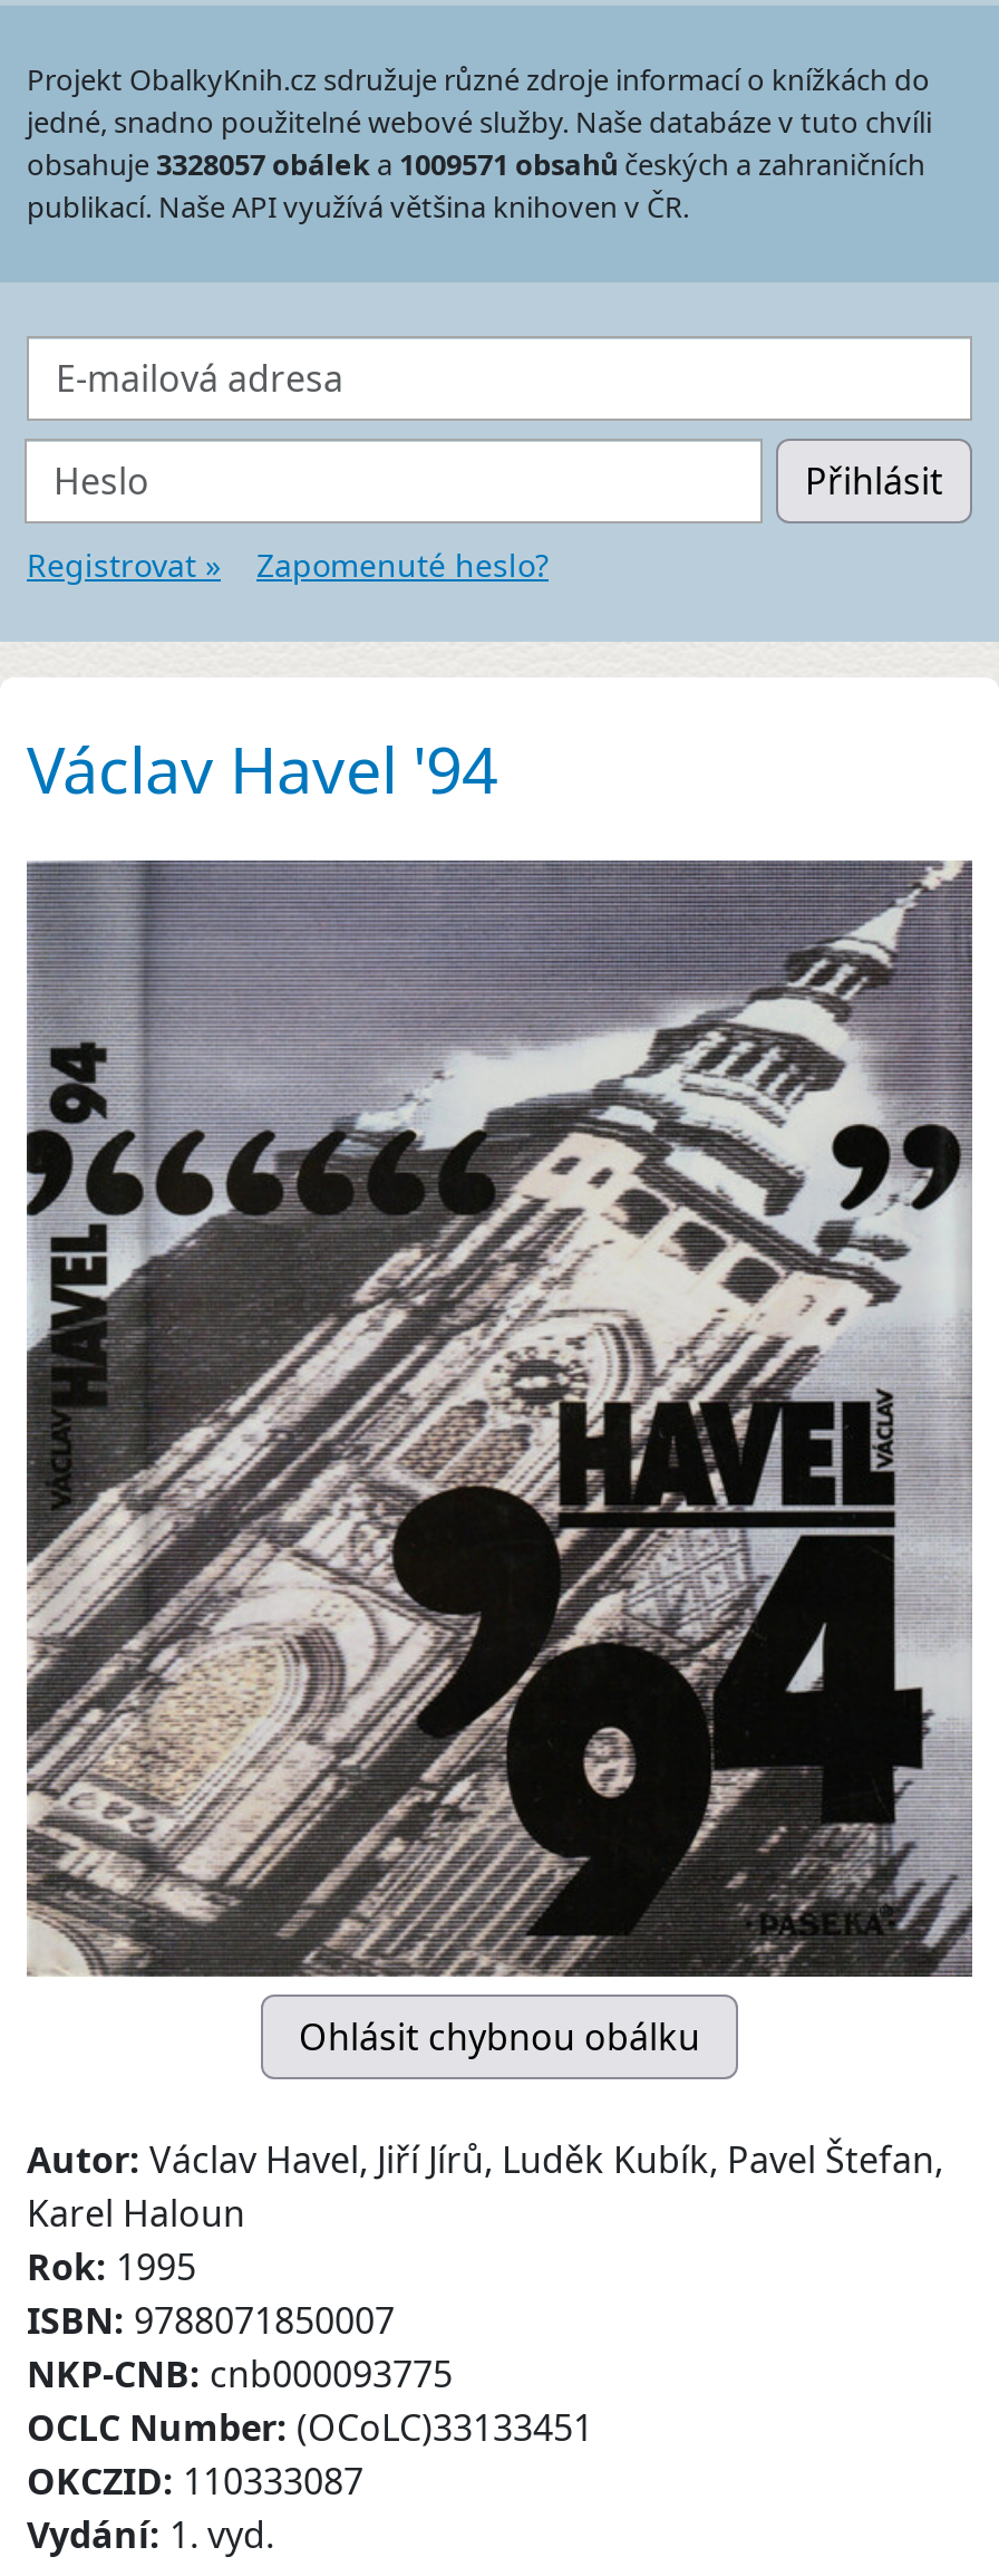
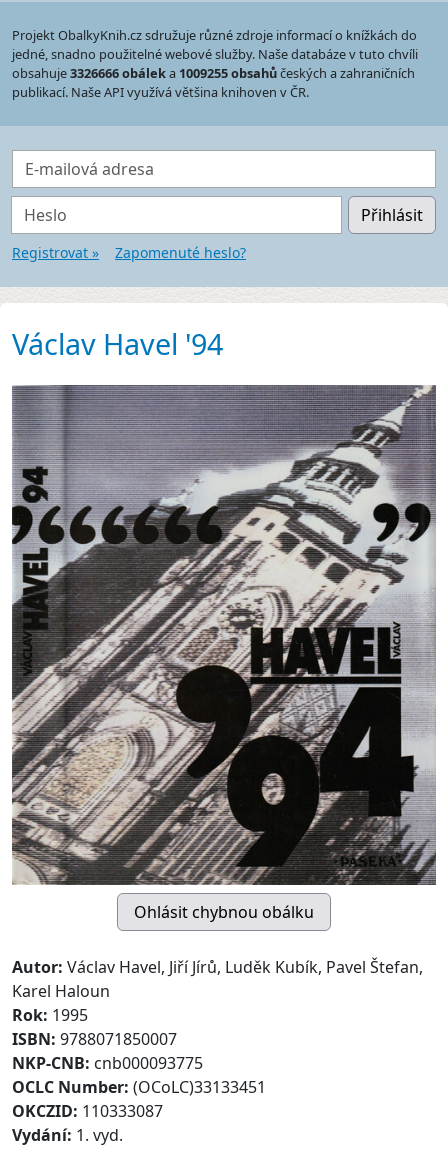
[27,145,925,185] obsahuje 3328057 obálek a 1009571 obsahů českých a zahraničních -> [12,64,415,82] obsahuje 3326666 obálek a 1009255 obsahů českých a zahraničních

